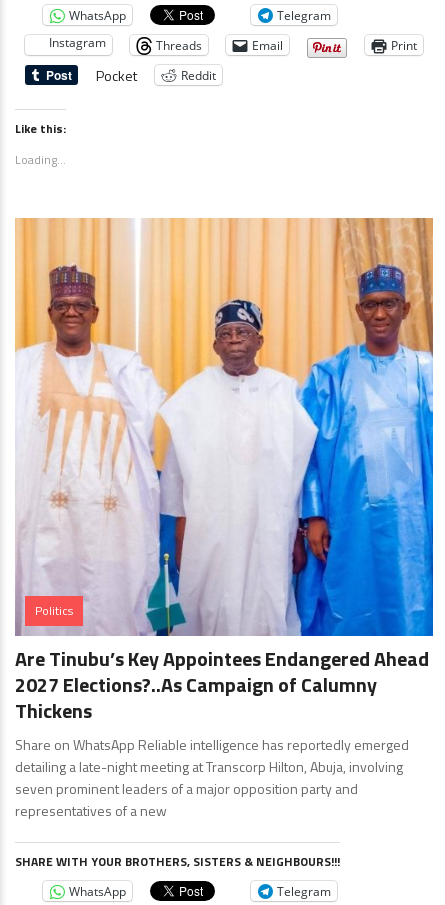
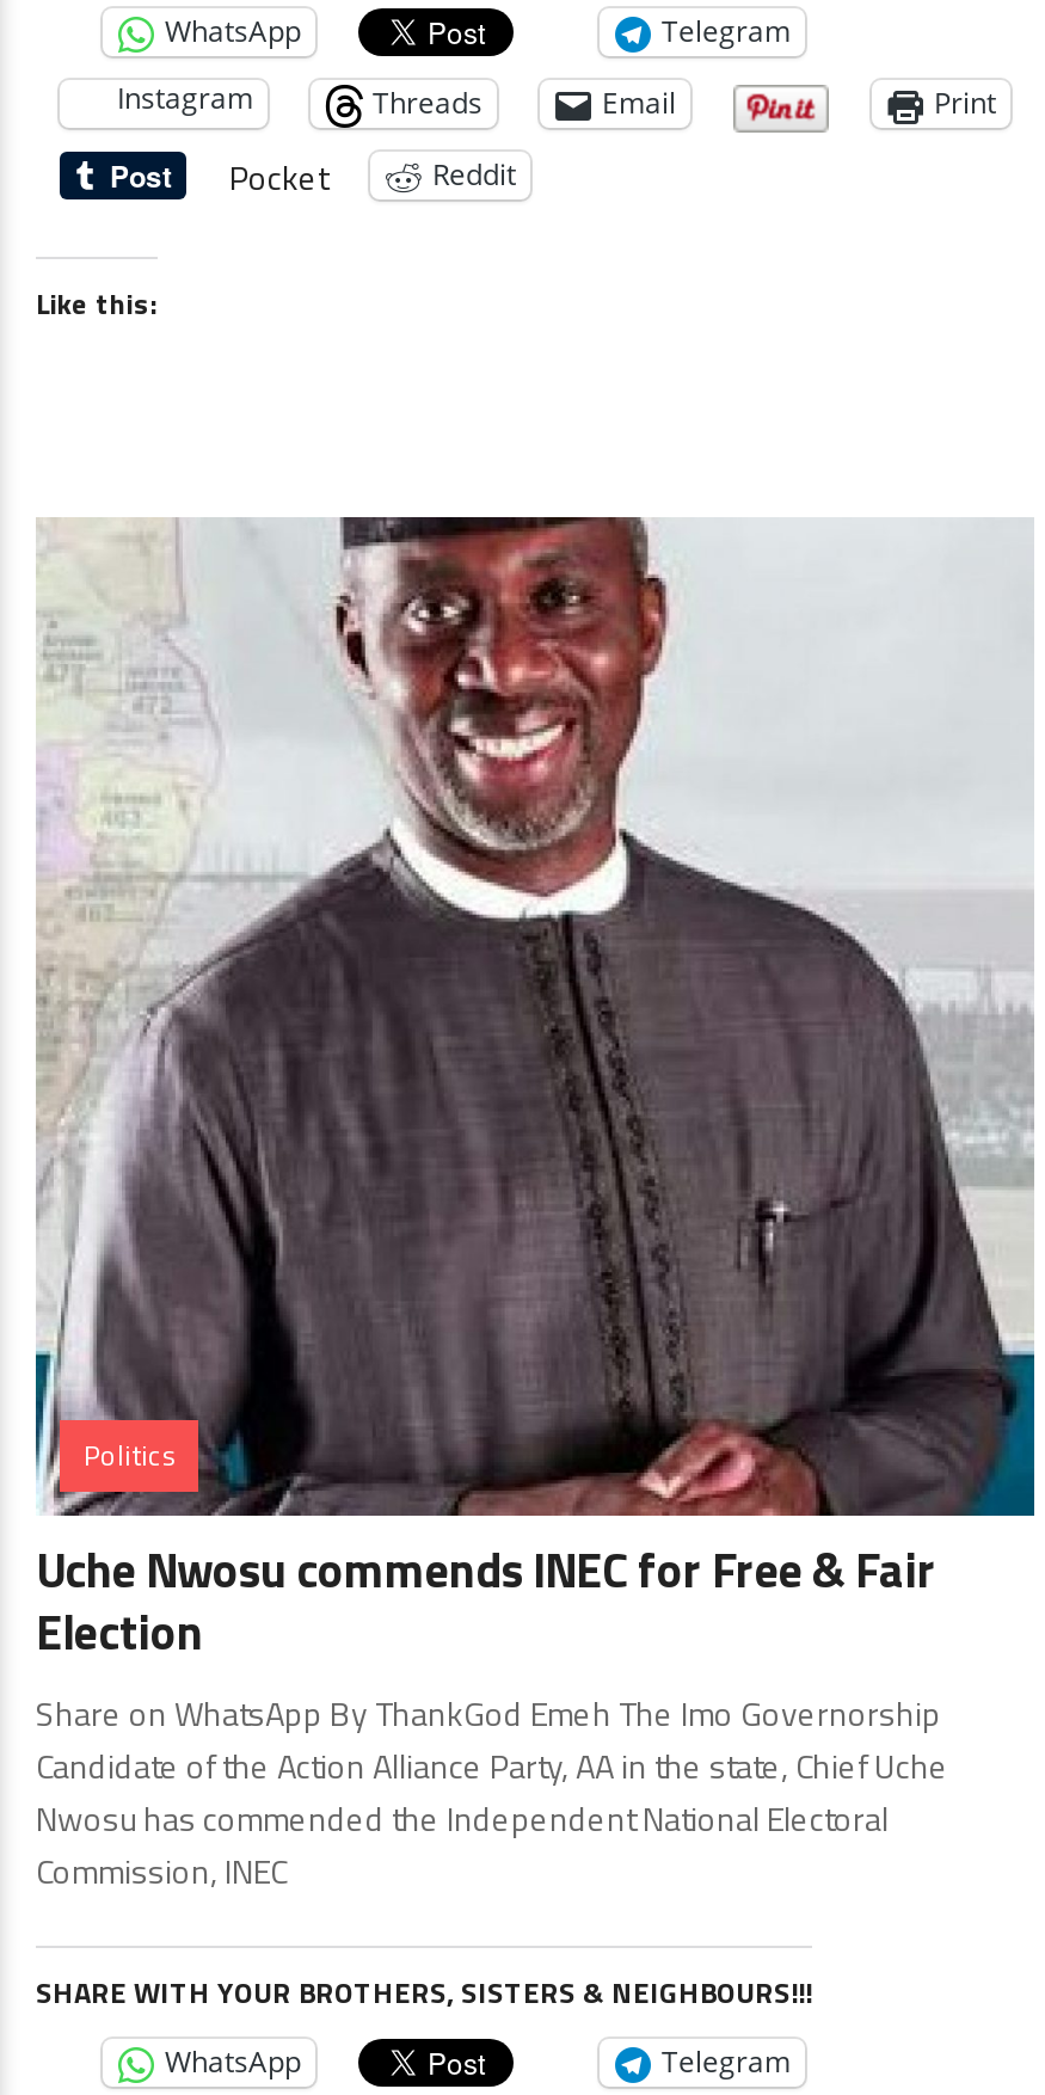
[15,150,66,169] Loading... -> none
[15,217,434,821] [image] | Are Tinubu’s Key Appointees Endangered Ahead | 2027 Elections?..As Campaign of Calumny | Thickens | Share on WhatsApp Reliable intelligence has reportedly emerged | detailing a late-night meeting at Transcorp Hilton, Abuja, involving | seven prominent leaders of a major opposition party and | representatives of a new -> [33,514,1034,1895] [image] | Uche Nwosu commends INEC for Free & Fair | Election | Share on WhatsApp By ThankGod Emeh The Imo Governorship | Candidate of the Action Alliance Party, AA in the state, Chief Uche | Nwosu has commended the Independent National Electoral | Commission, INEC

